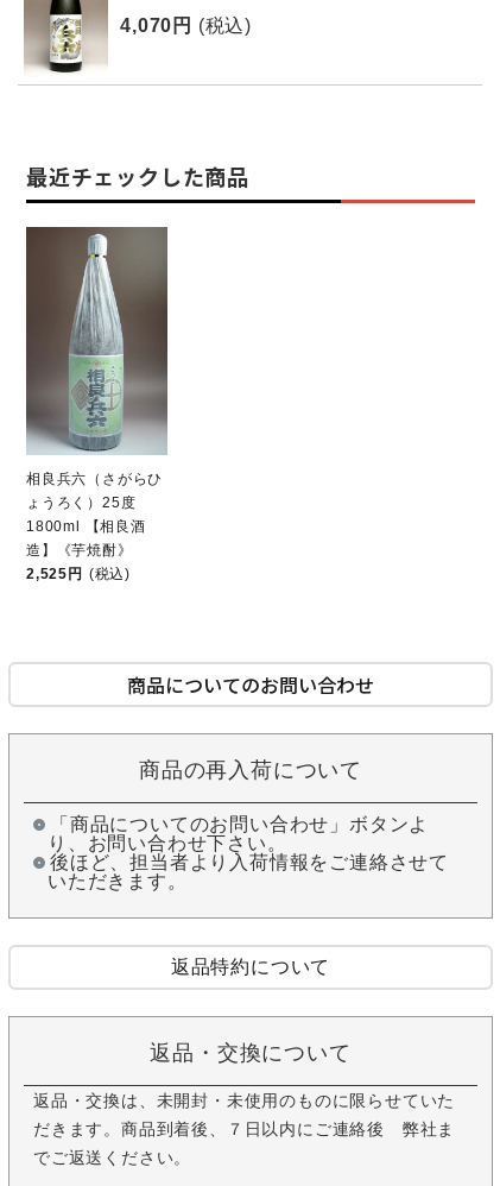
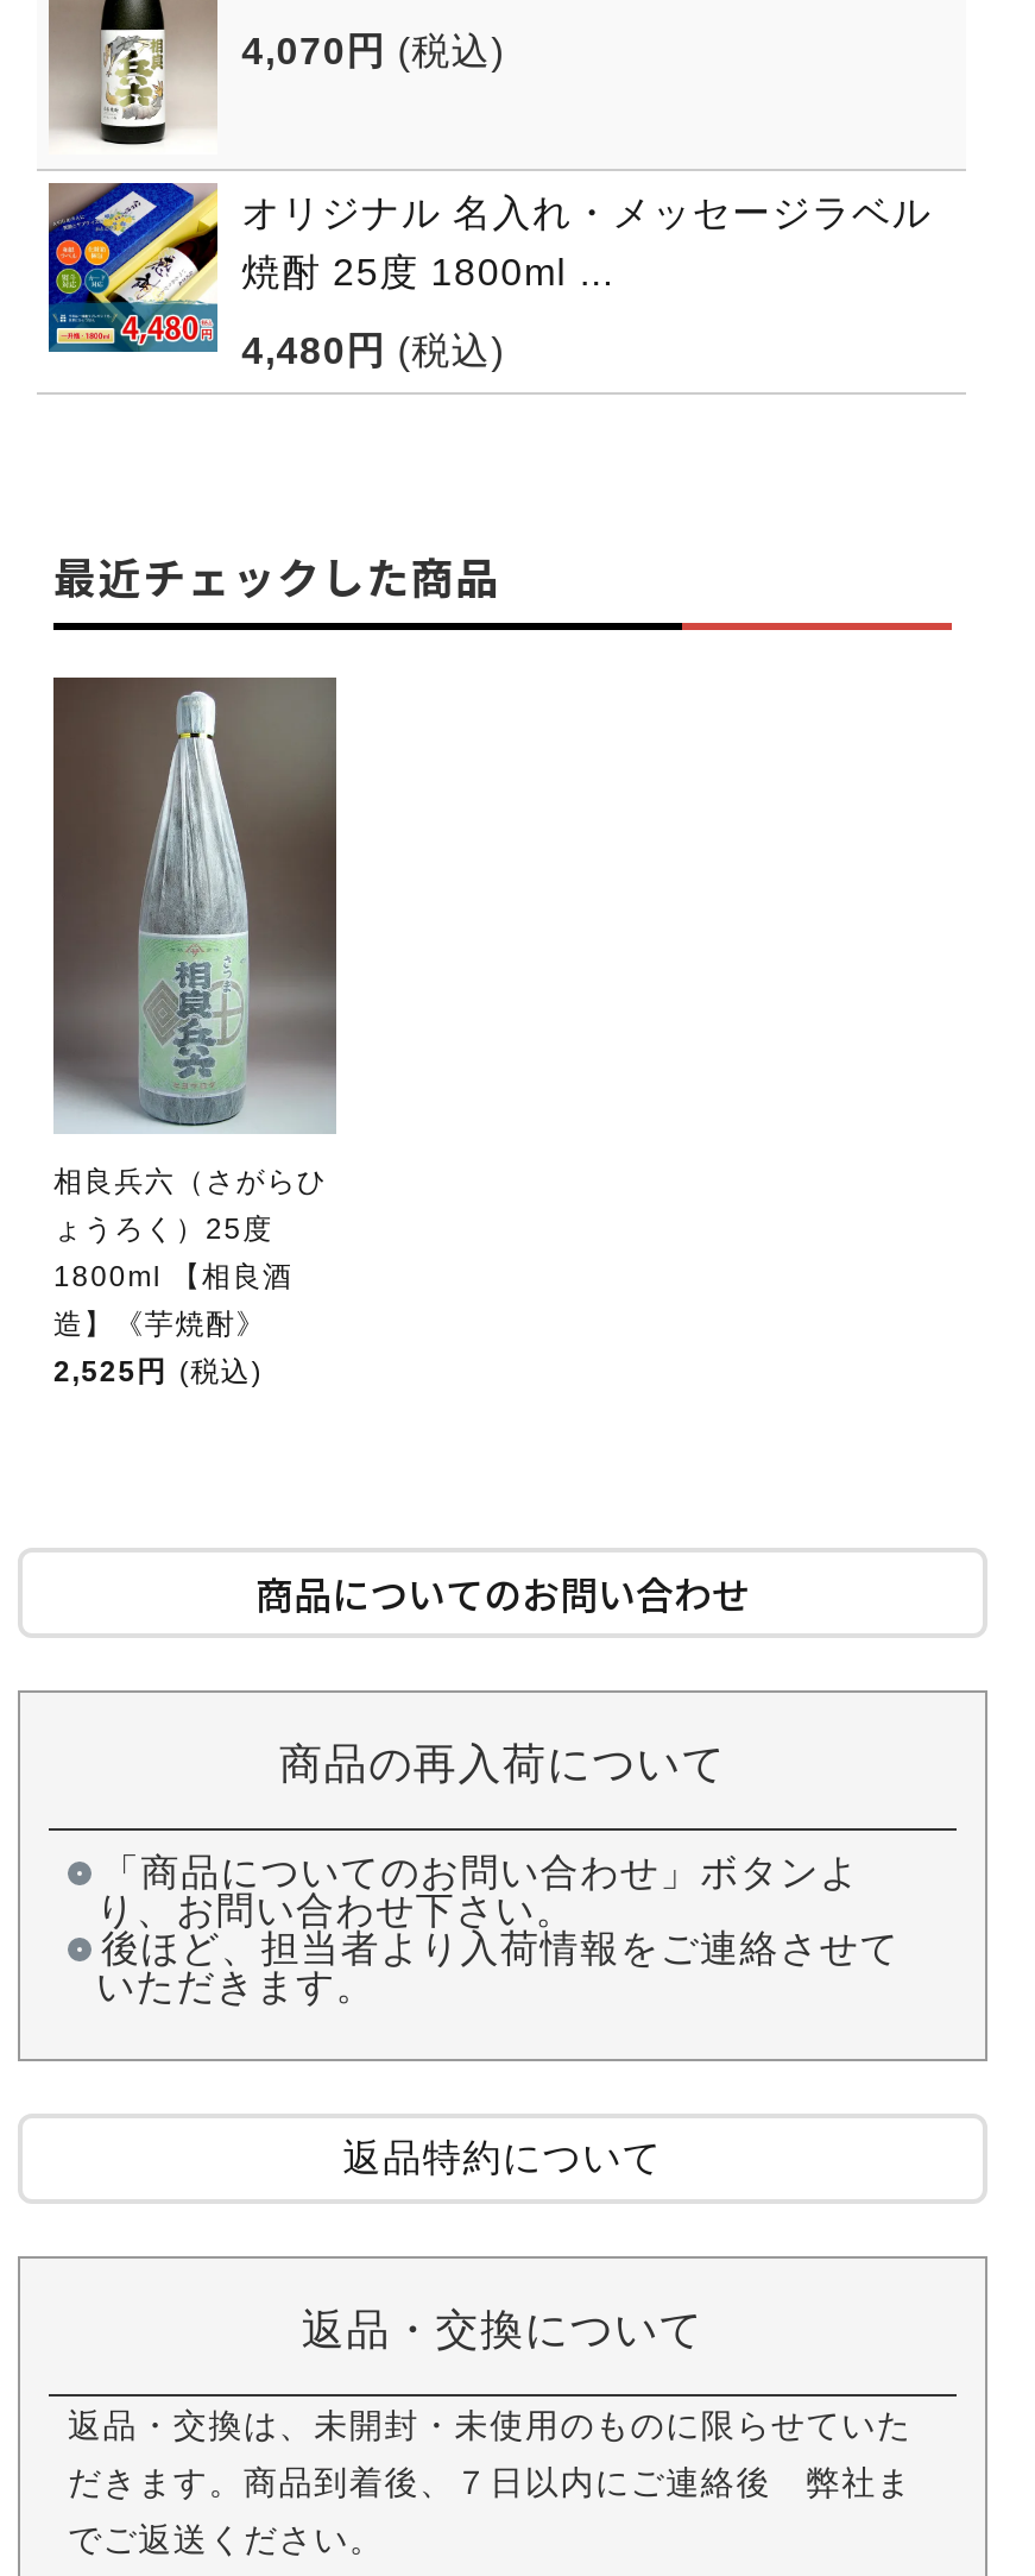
none -> [46,181,932,370] [image] | オリジナル 名入れ・メッセージラベル | 焼酎 25度 1800ml ... | 4,480円 (税込)

